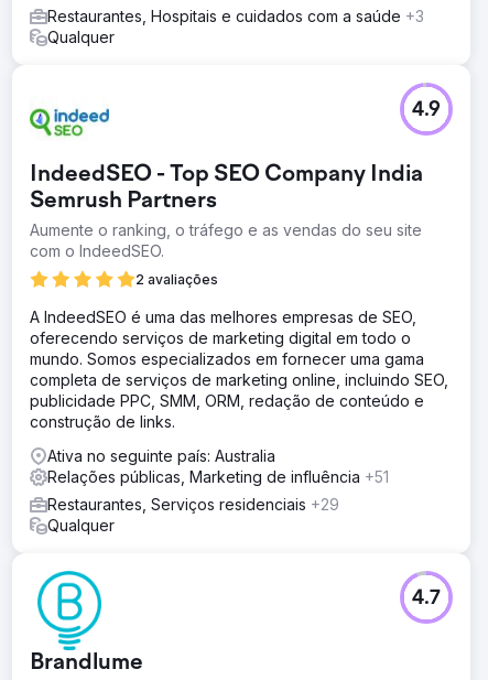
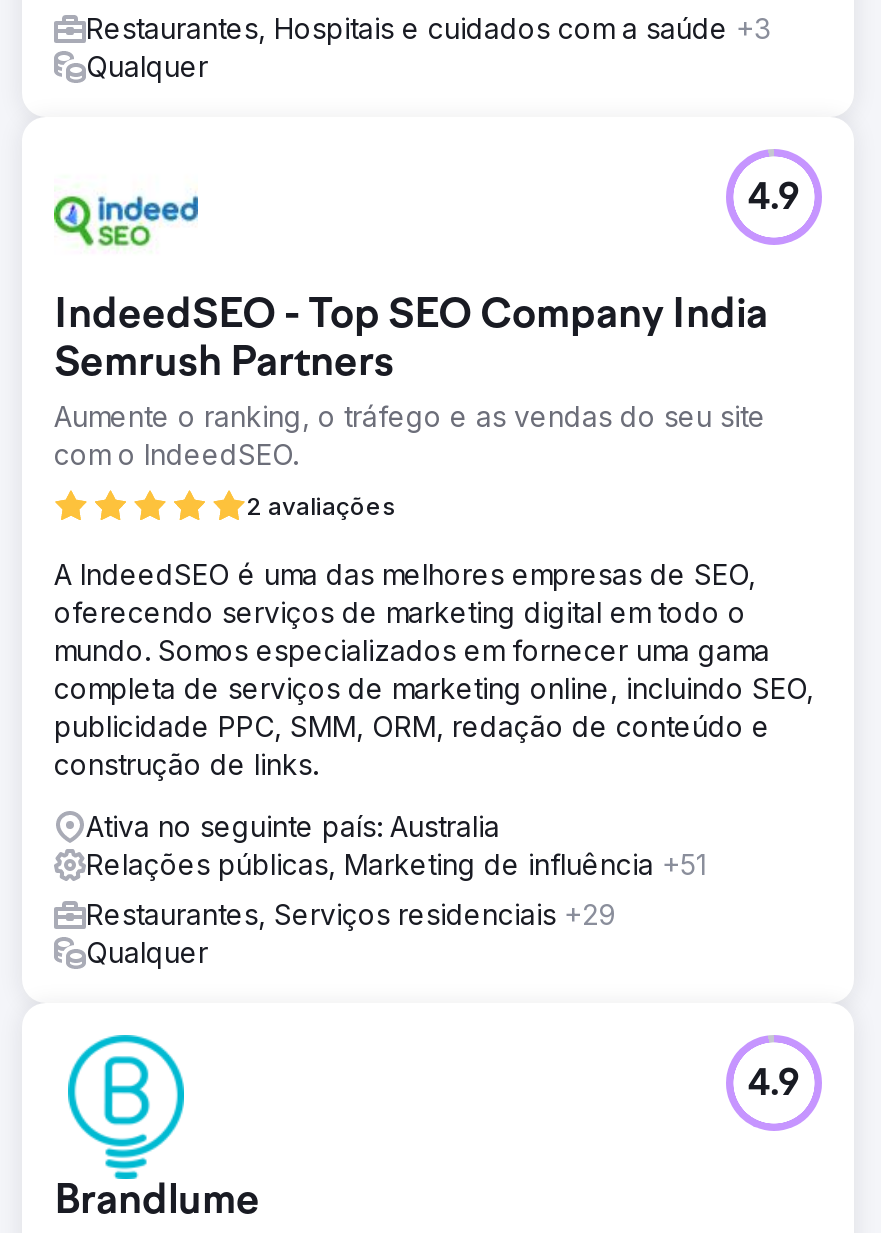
[412,588,441,609] 4.7 -> [748,1066,800,1104] 4.9

